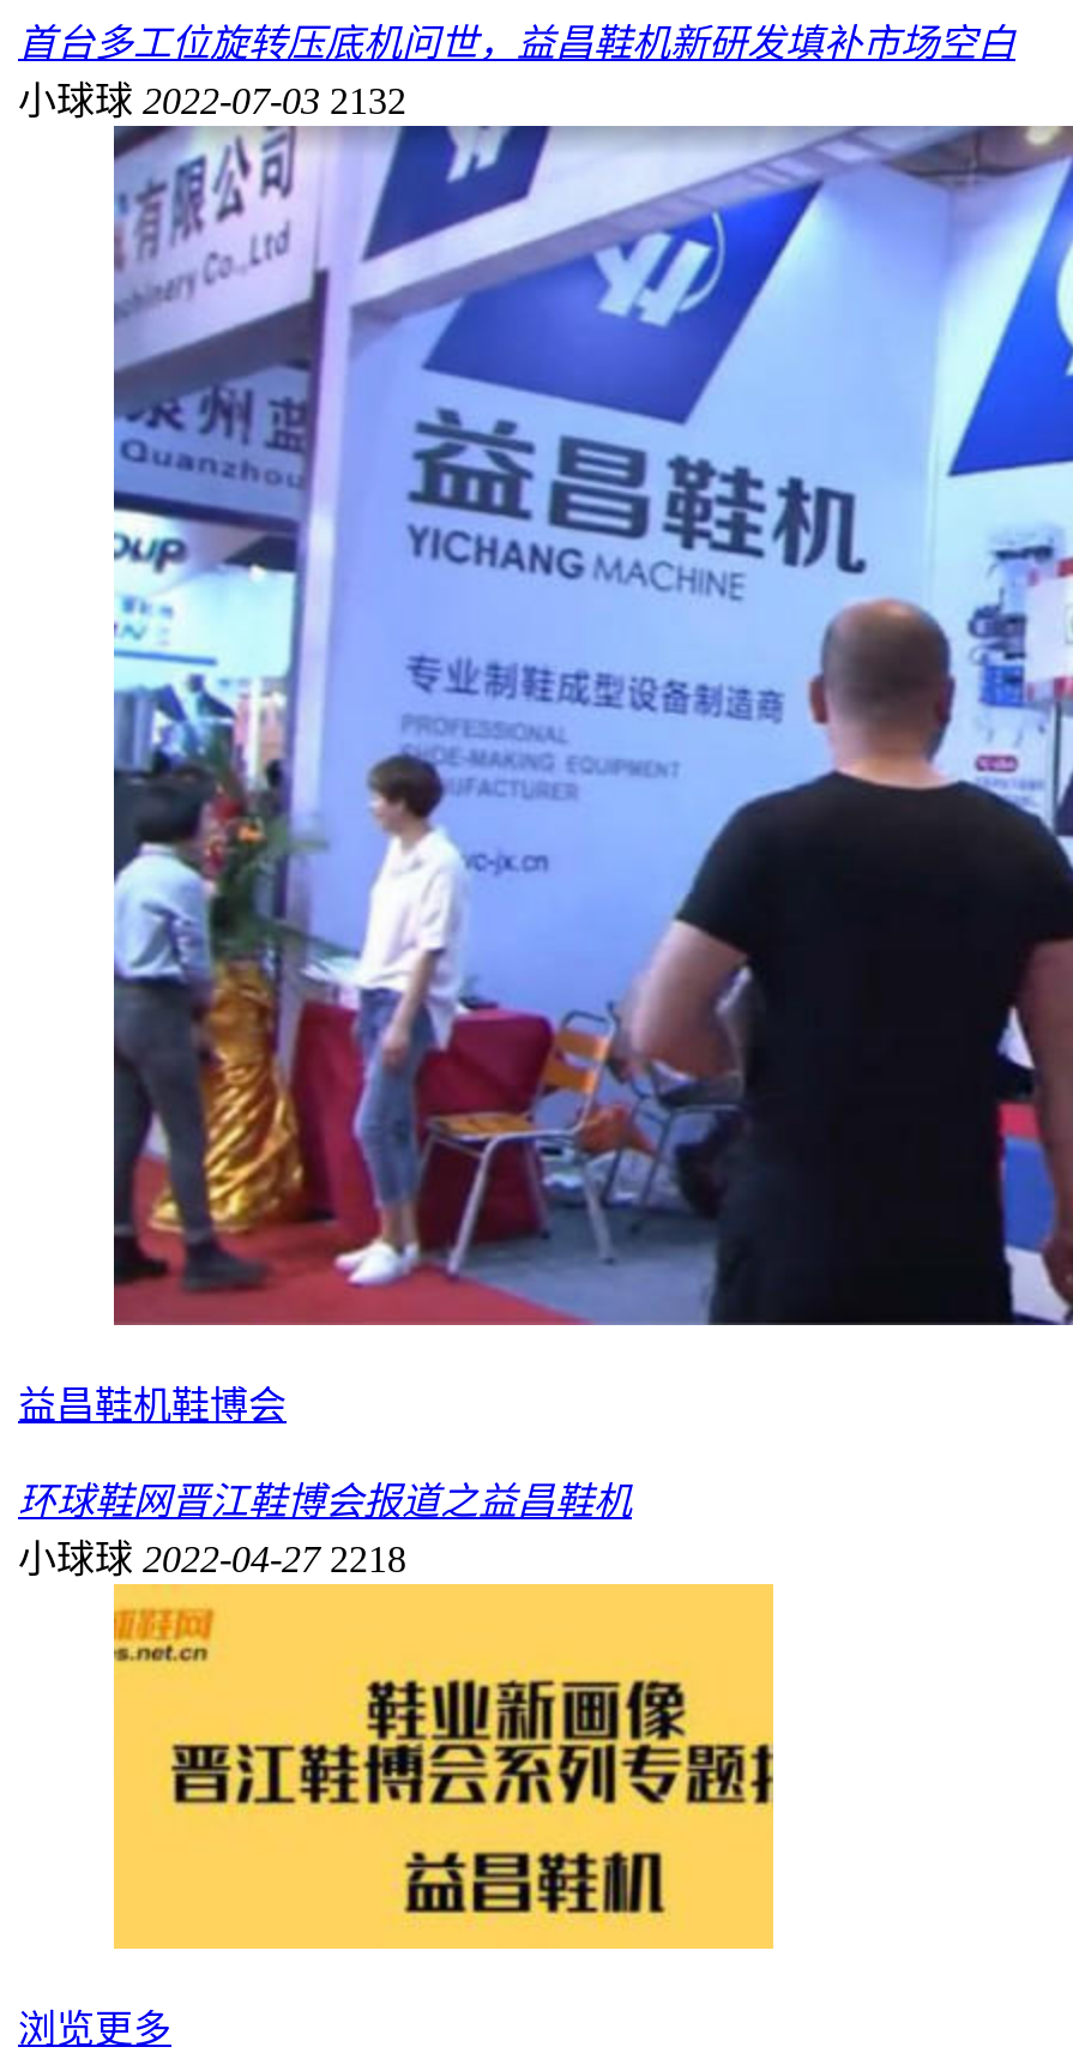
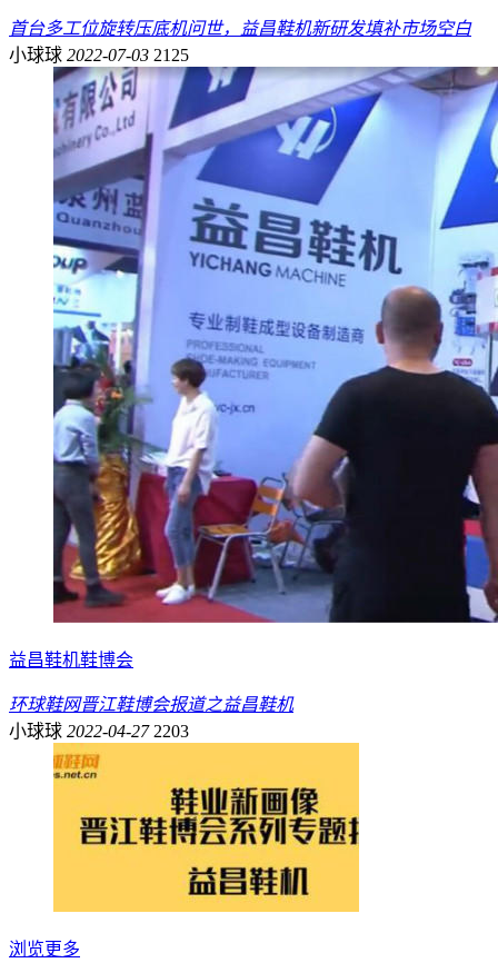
[18,80,406,121] 小球球 2022-07-03 2132 -> [9,46,189,64] 小球球 2022-07-03 2125
[18,1539,406,1579] 小球球 2022-04-27 2218 -> [9,722,189,741] 小球球 2022-04-27 2203

